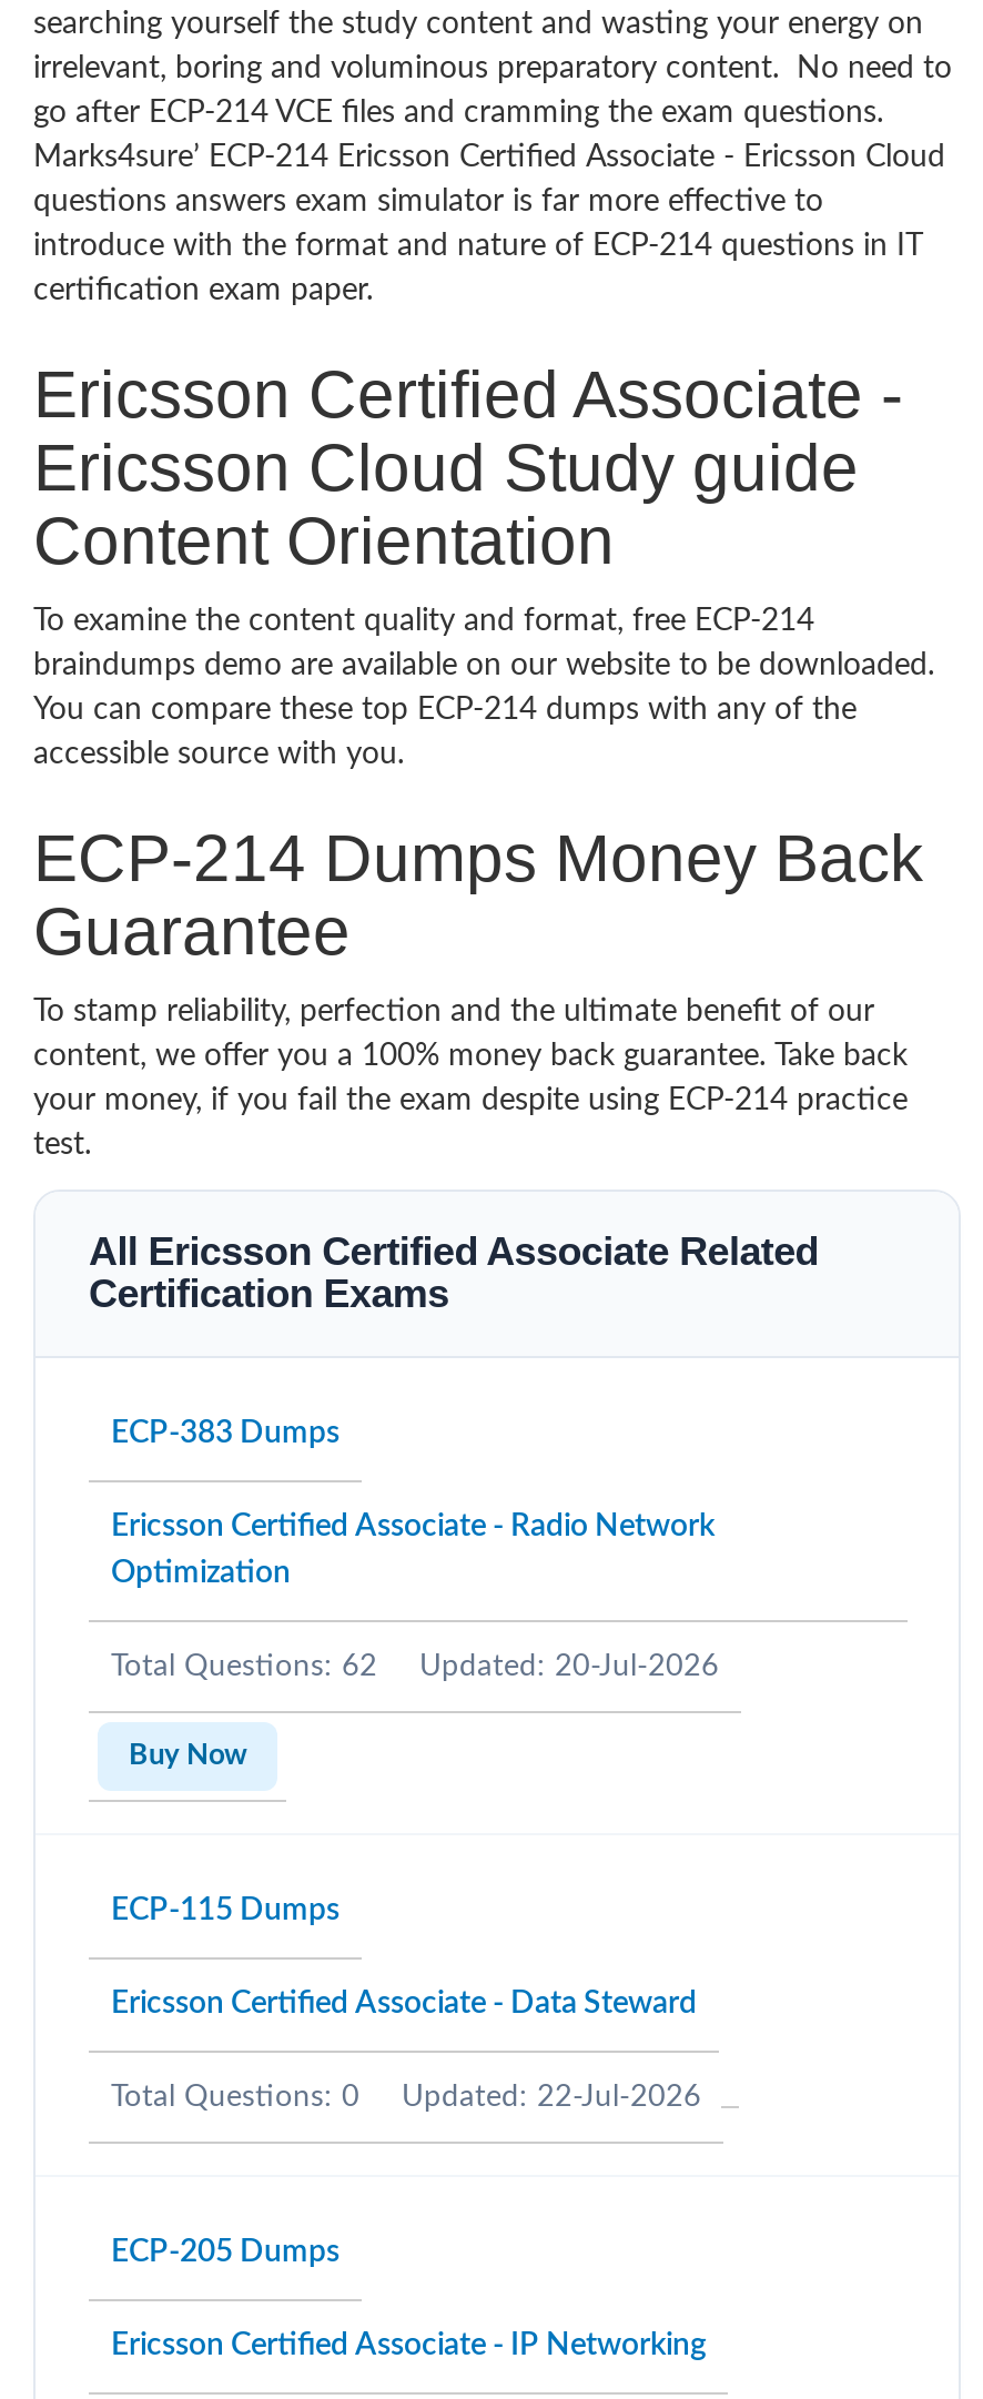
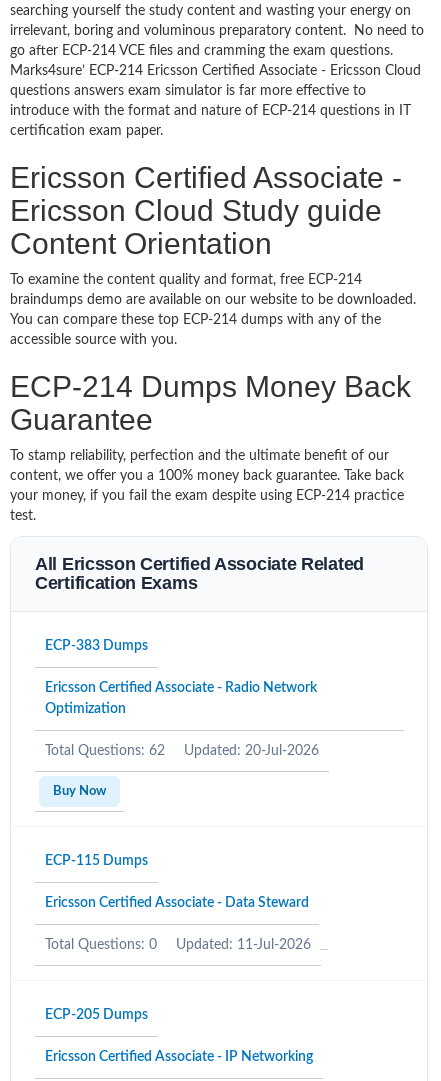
[111,2082,701,2113] Total Questions: 0 Updated: 22-Jul-2026 -> [45,938,311,952] Total Questions: 0 Updated: 11-Jul-2026

